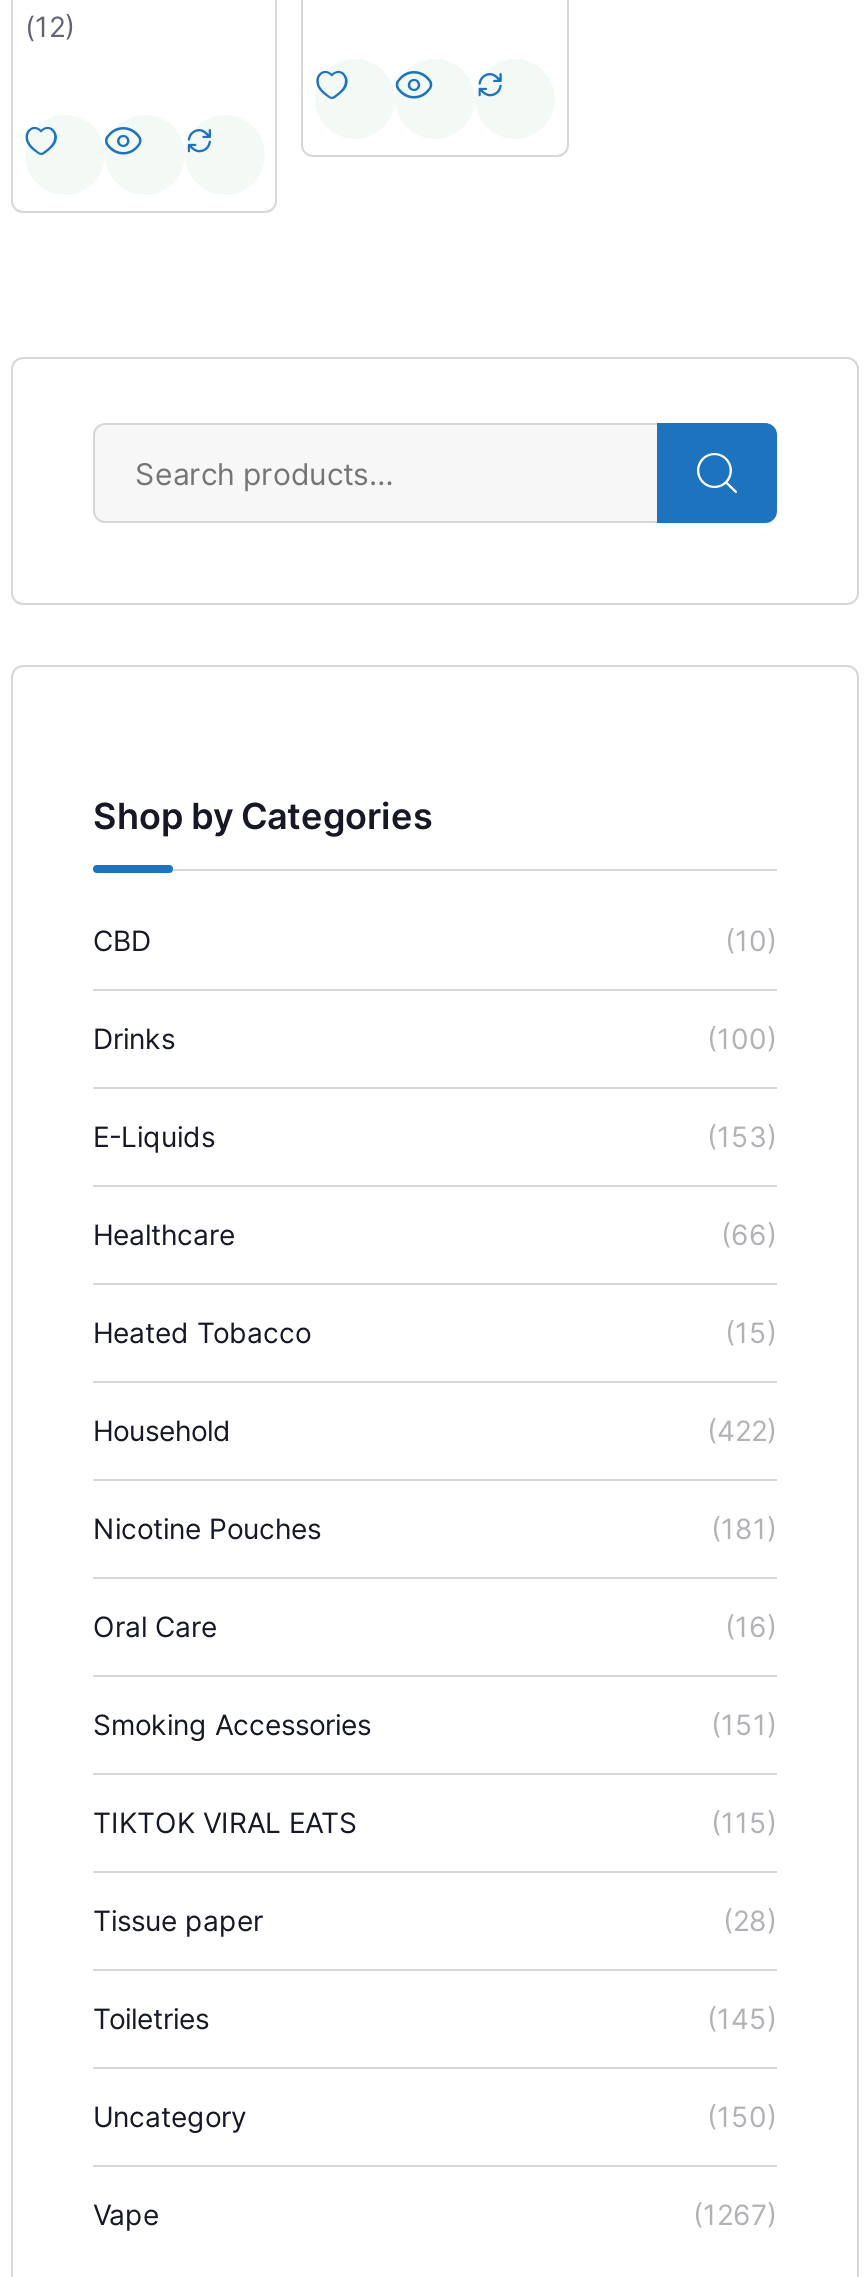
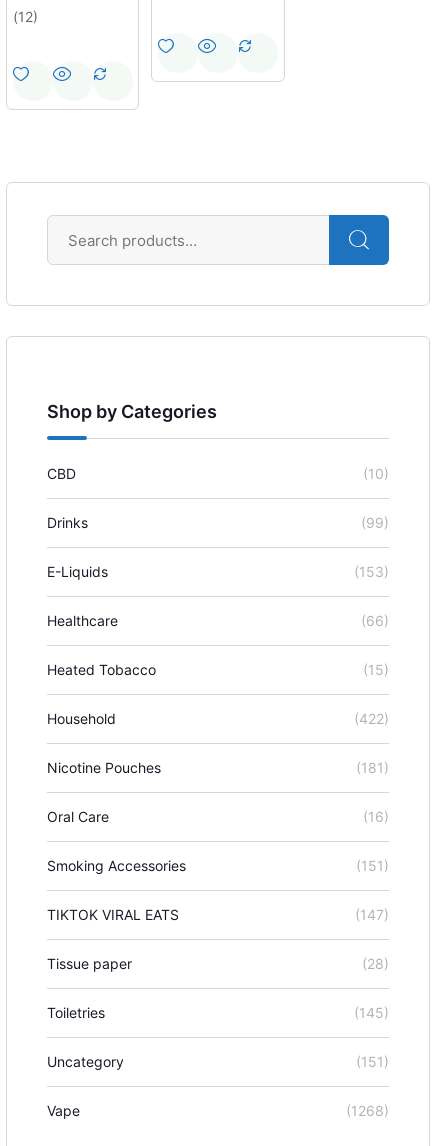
[707,1021,777,1055] (100) -> [361,514,389,531] (99)
[711,1805,777,1839] (115) -> [355,906,389,923] (147)
[707,2099,777,2133] (150) -> [356,1053,389,1070] (151)
[693,2197,777,2231] (1267) -> [346,1102,389,1119] (1268)

